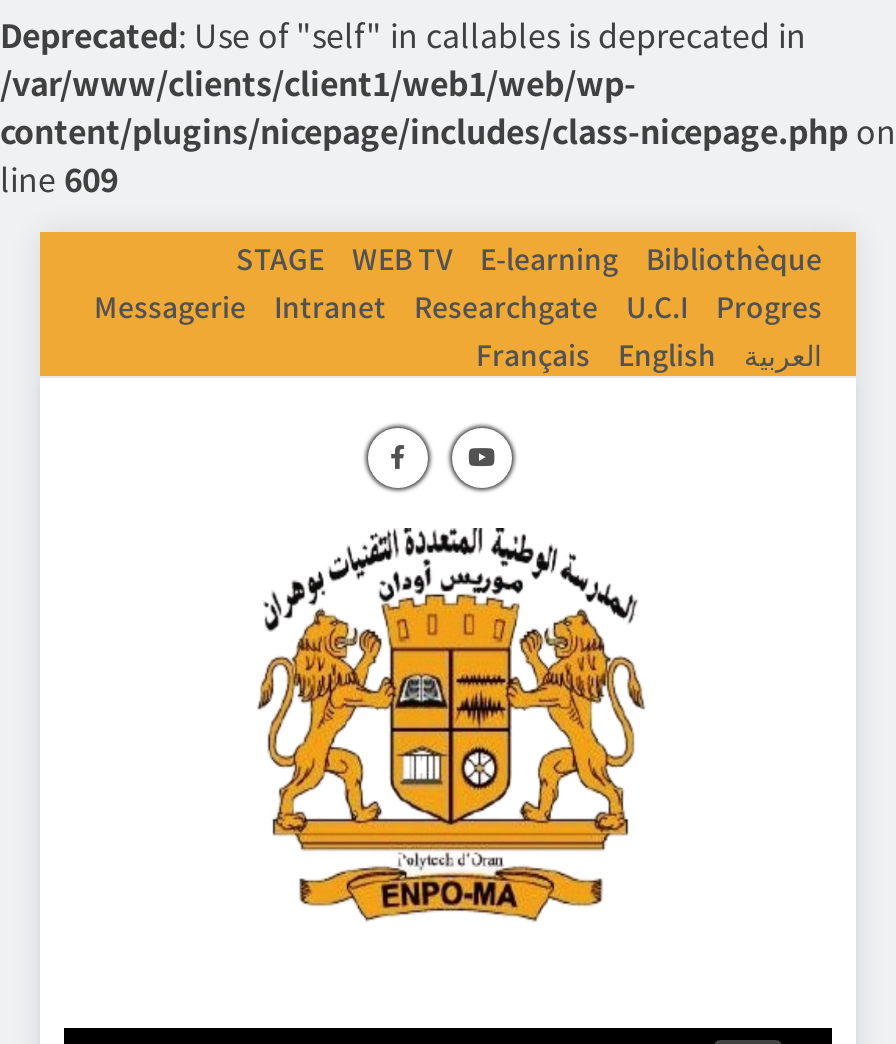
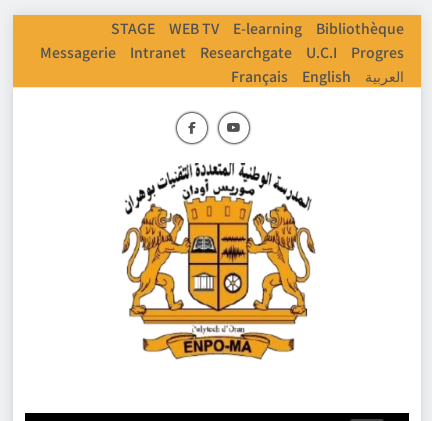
[0,10,896,202] Deprecated: Use of "self" in callables is deprecated in | /var/www/clients/client1/web1/web/wp- | content/plugins/nicepage/includes/class-nicepage.php on | line 609 -> none

